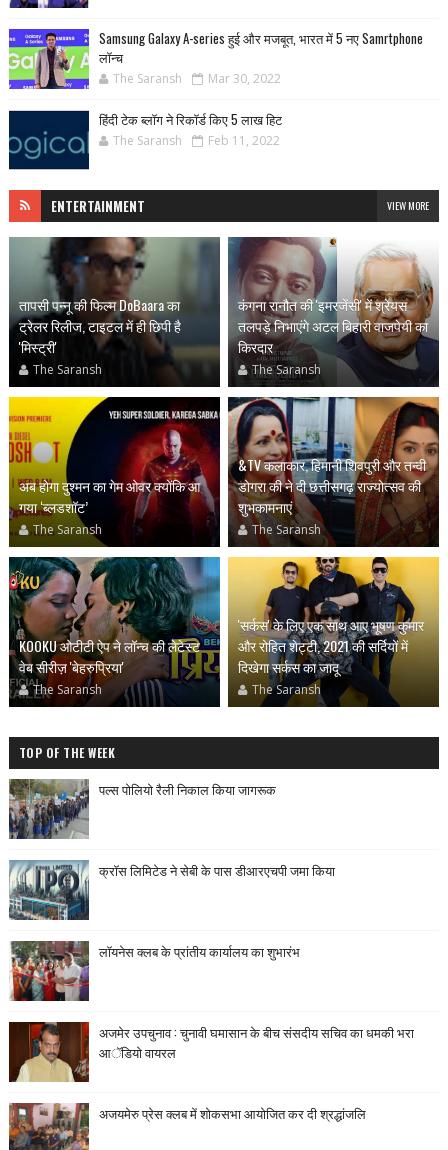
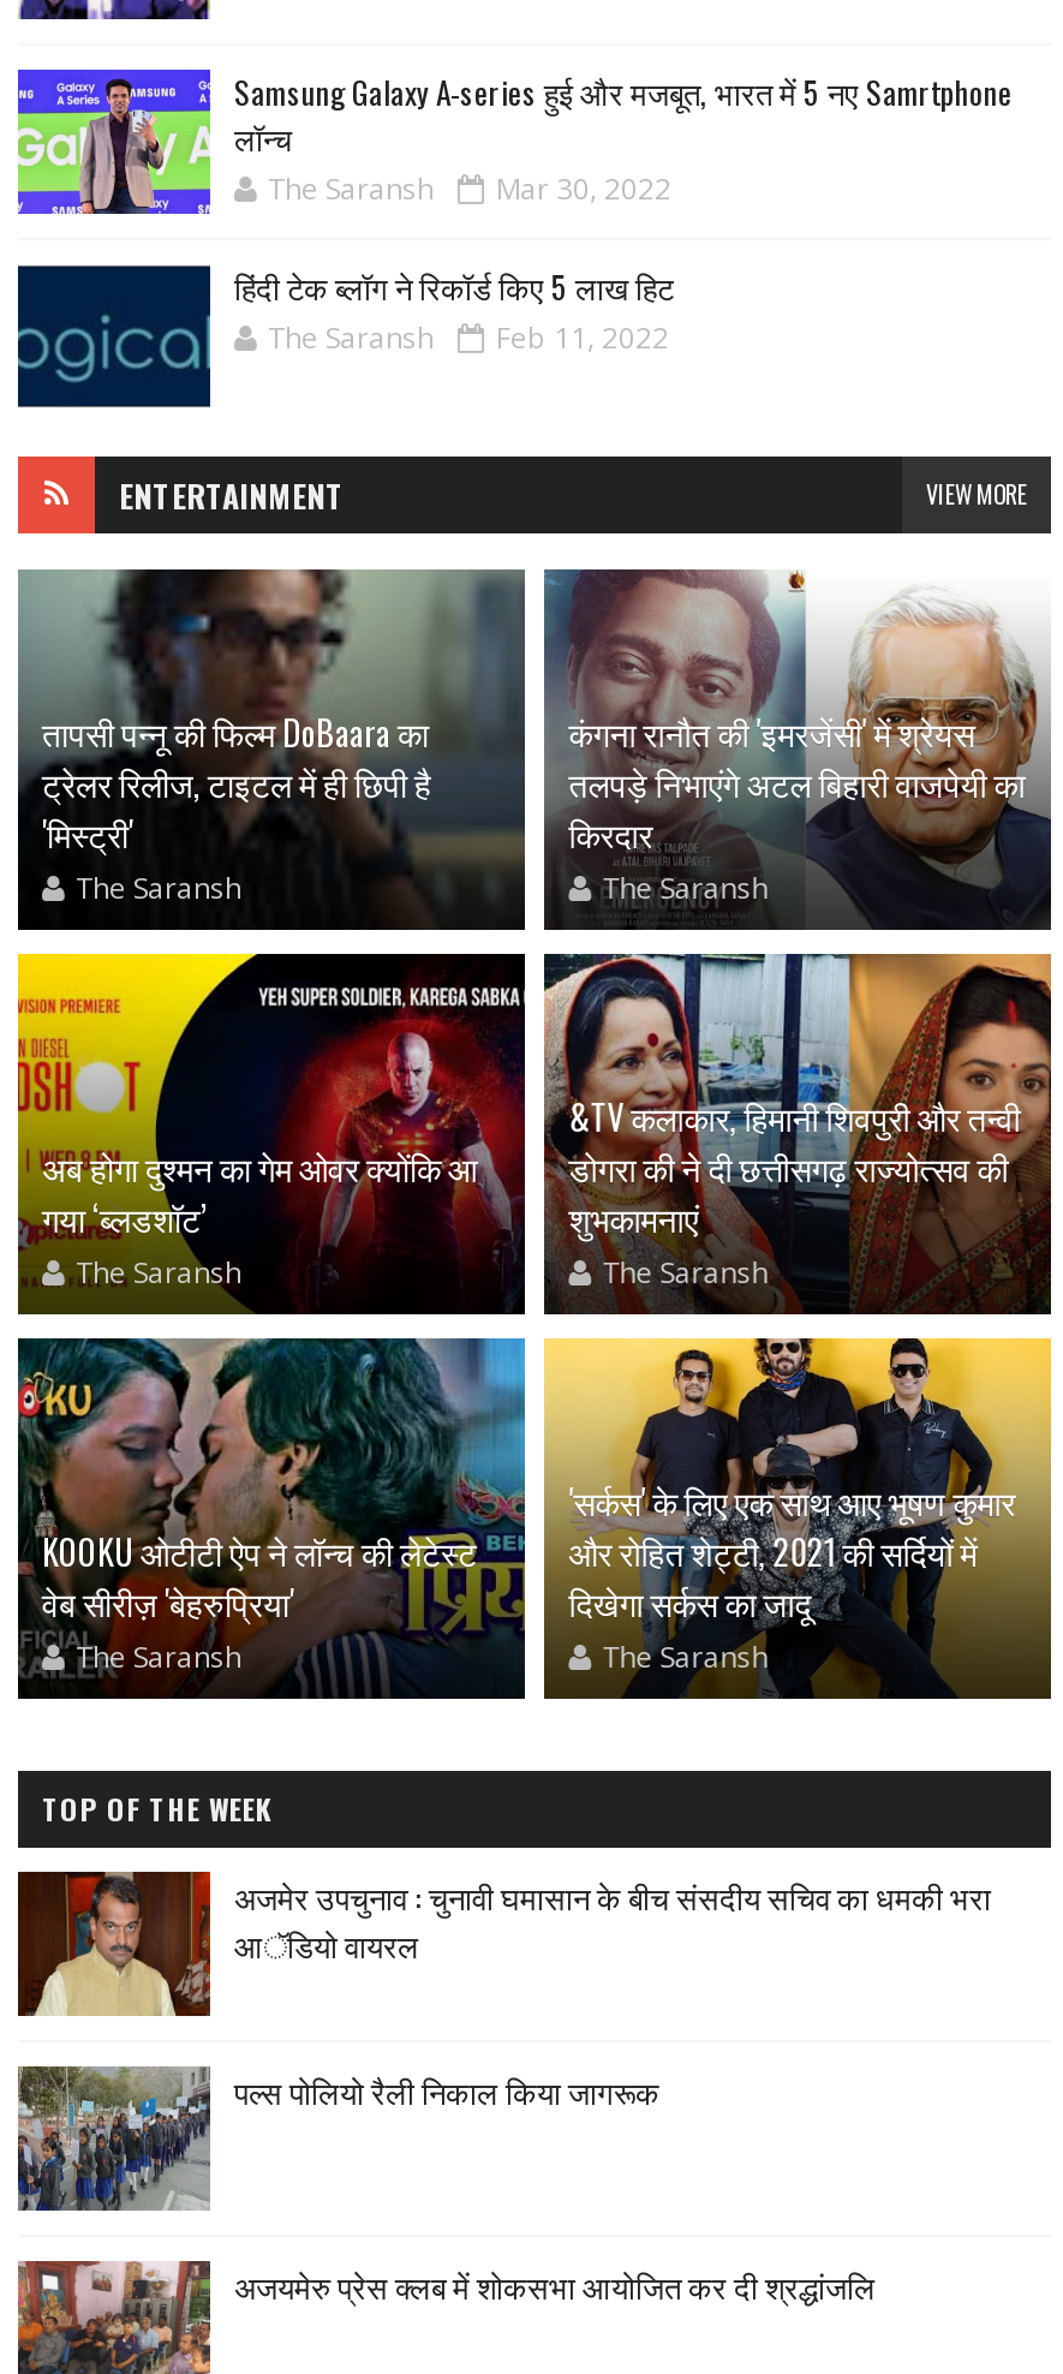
moved [8,778,276,840] -> [18,2066,659,2213]: [image] | पल्स पोलियो रैली निकाल किया जागरूक
[9,859,335,921] [image] | क्रॉस लिमिटेड ने सेबी के पास डीआरएचपी जमा किया -> none
[9,940,300,1012] [image] | लॉयनेस क्लब के प्रांतीय कार्यालय का शुभारंभ -> none
moved [10,1021,414,1083] -> [20,1869,991,2018]: [image] | अजमेर उपचुनाव : चुनावी घमासान के बीच संसदीय सचिव का धमकी भरा | आॅडियो वायरल

